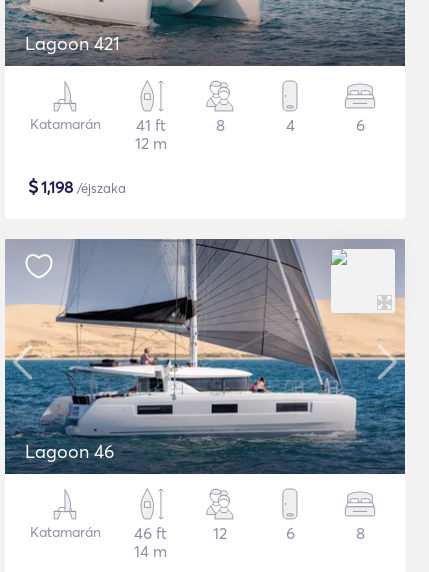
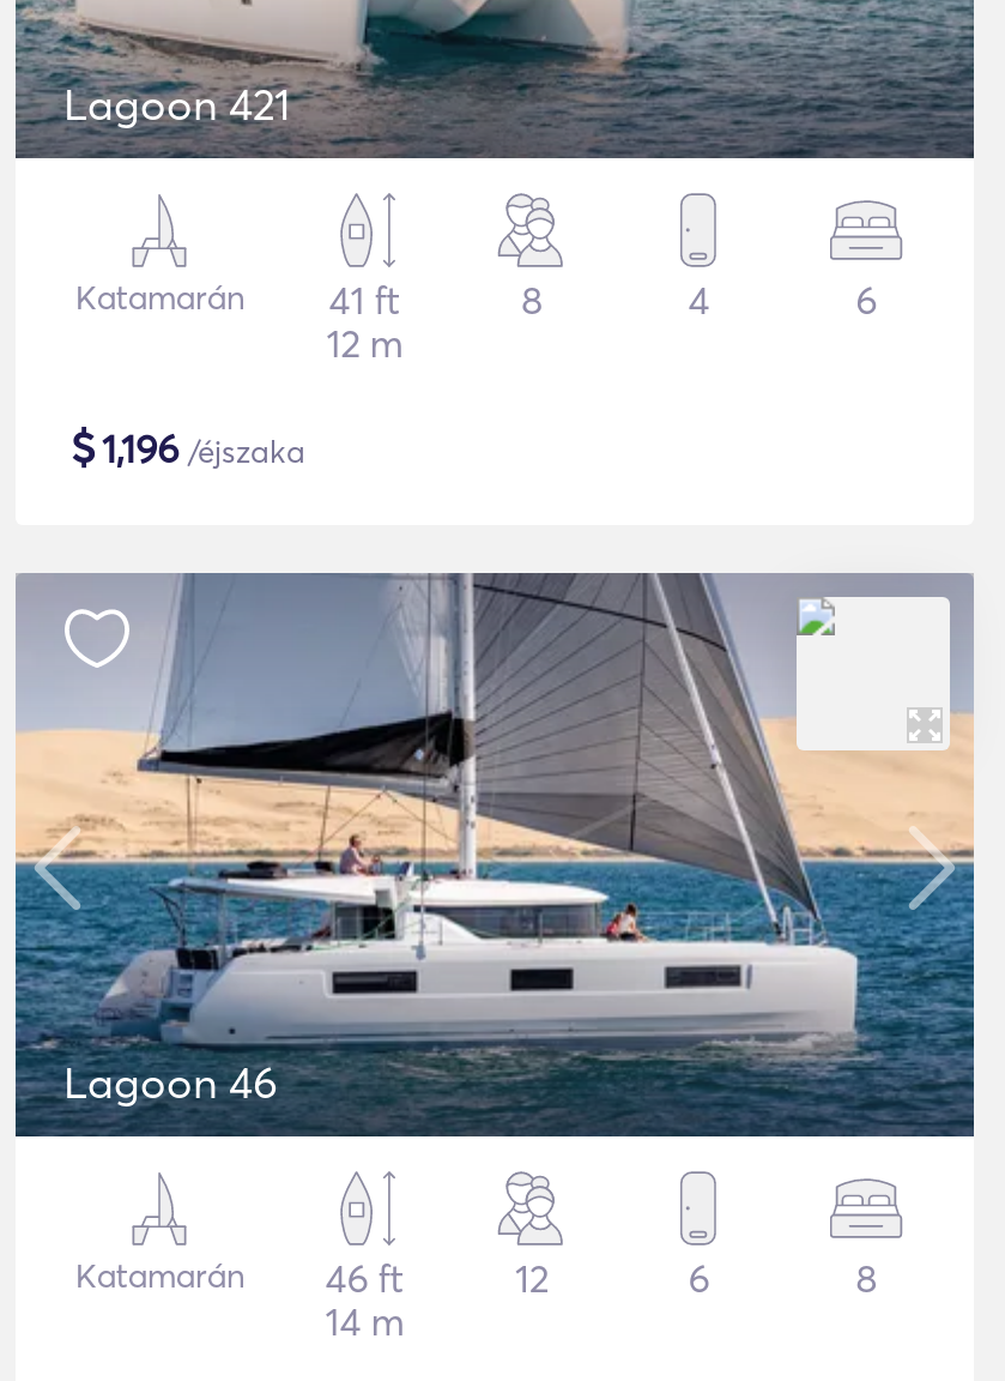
[28,175,126,198] $1,198 /éjszaka -> [71,420,305,475] $1,196 /éjszaka

